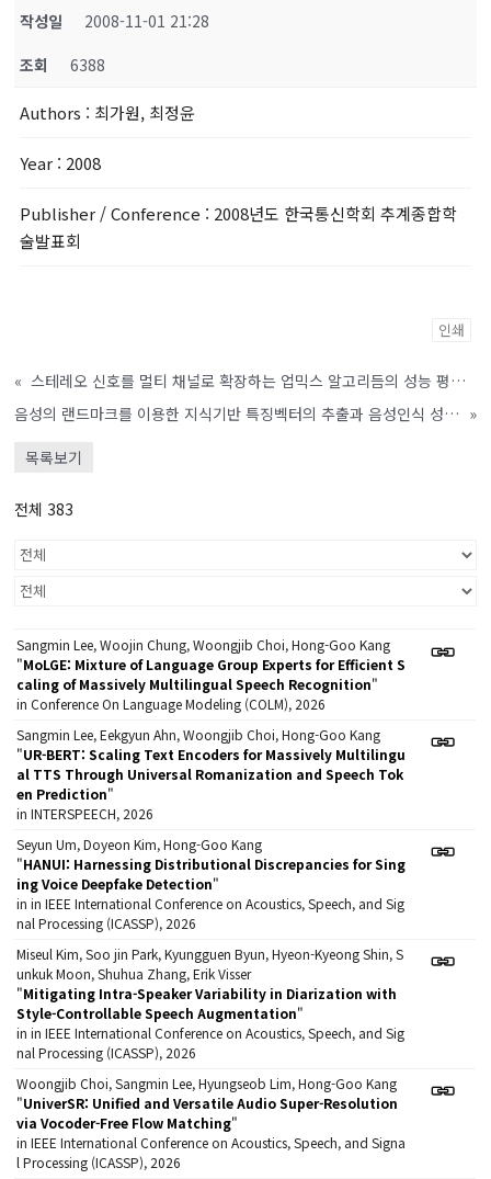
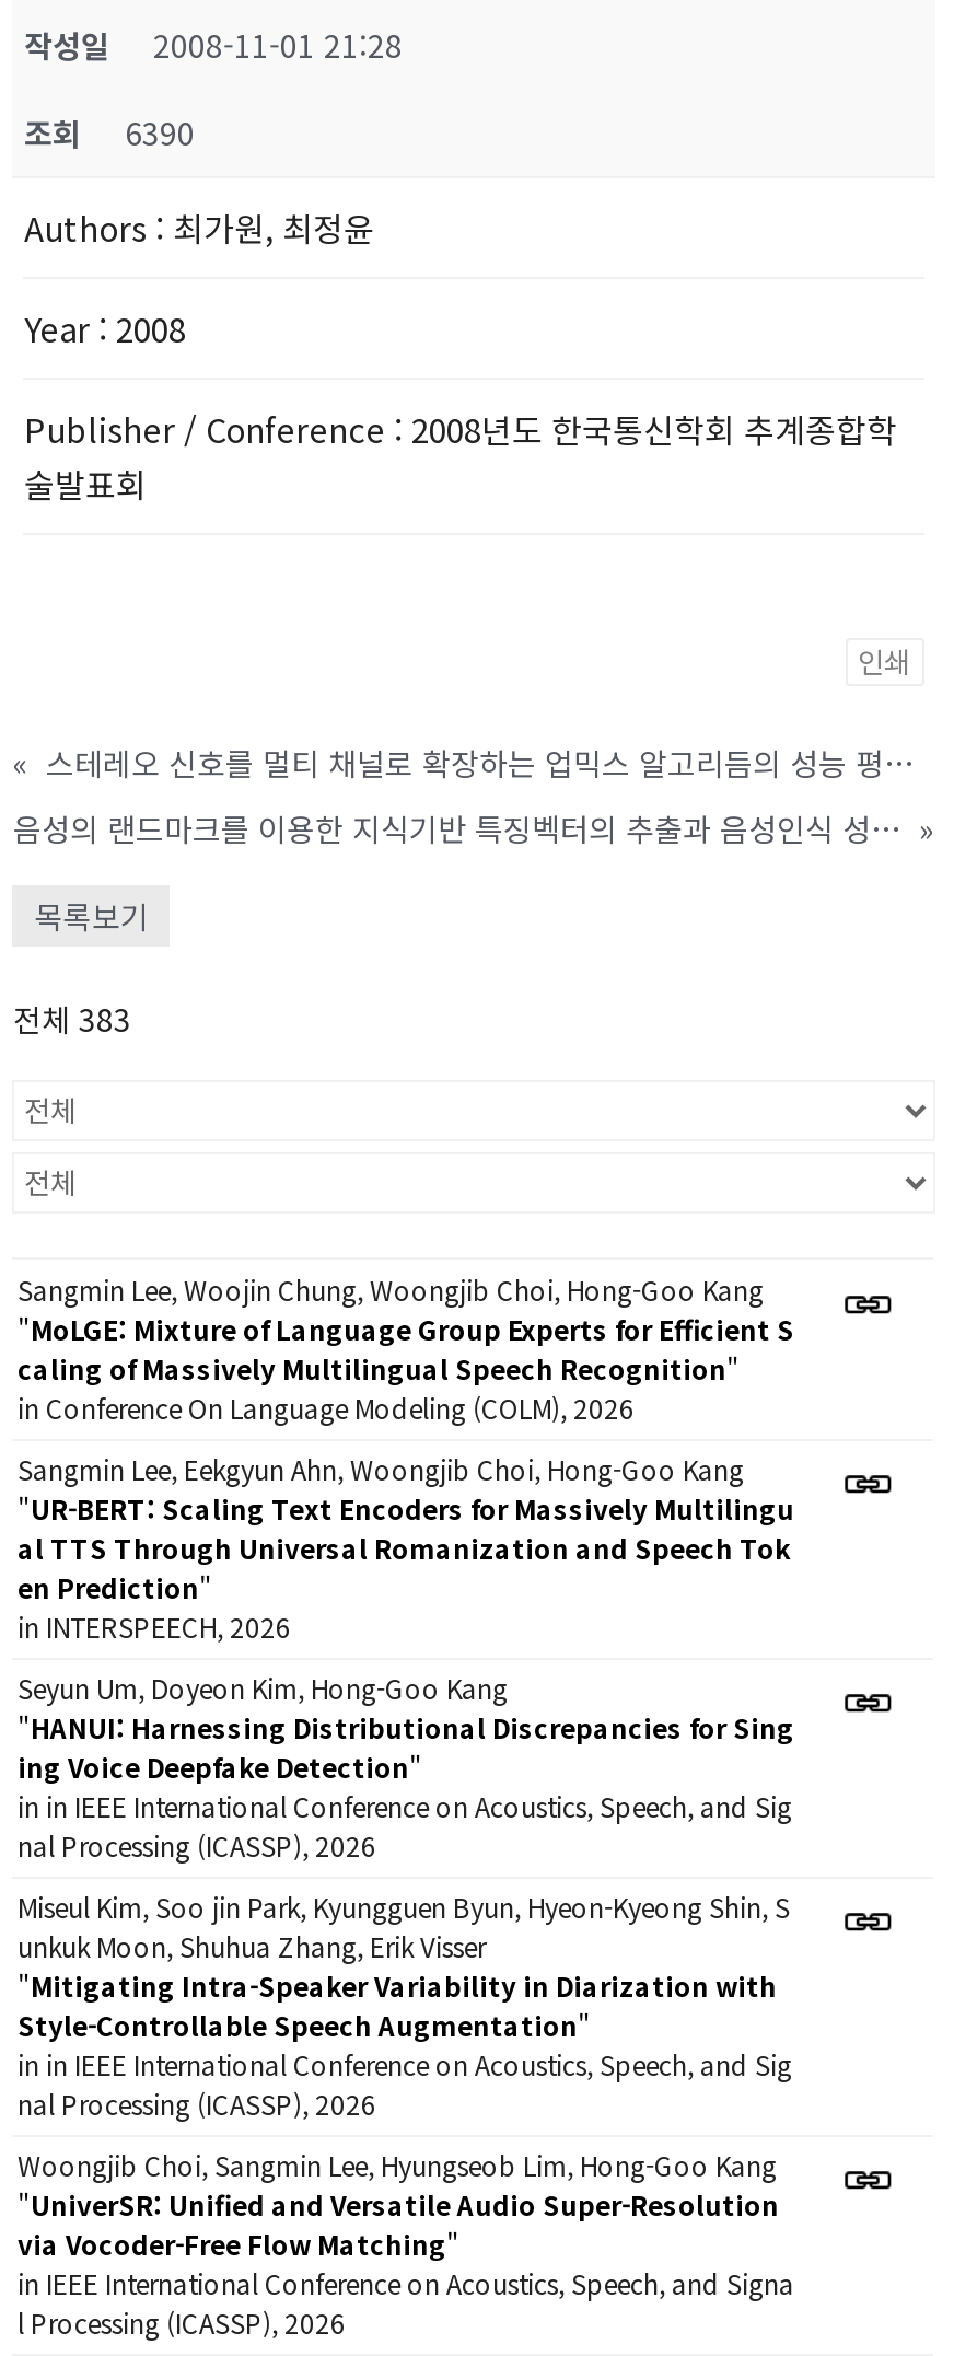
[20,54,106,76] 조회 6388 -> [24,111,195,154] 조회 6390

